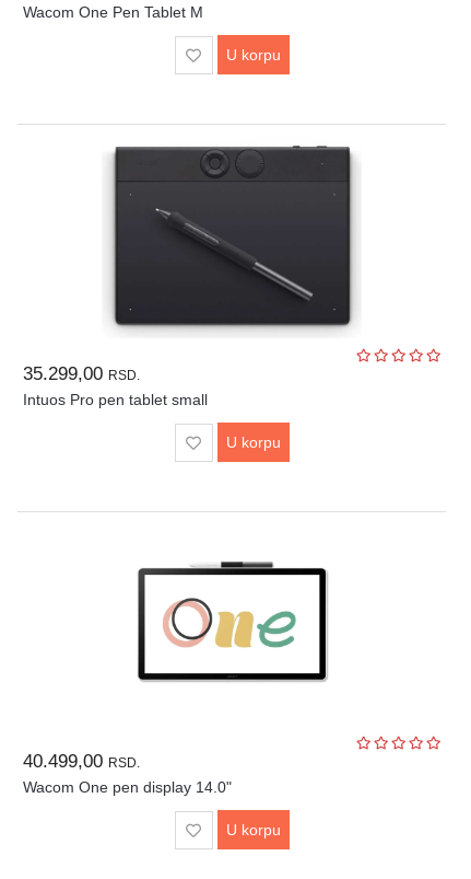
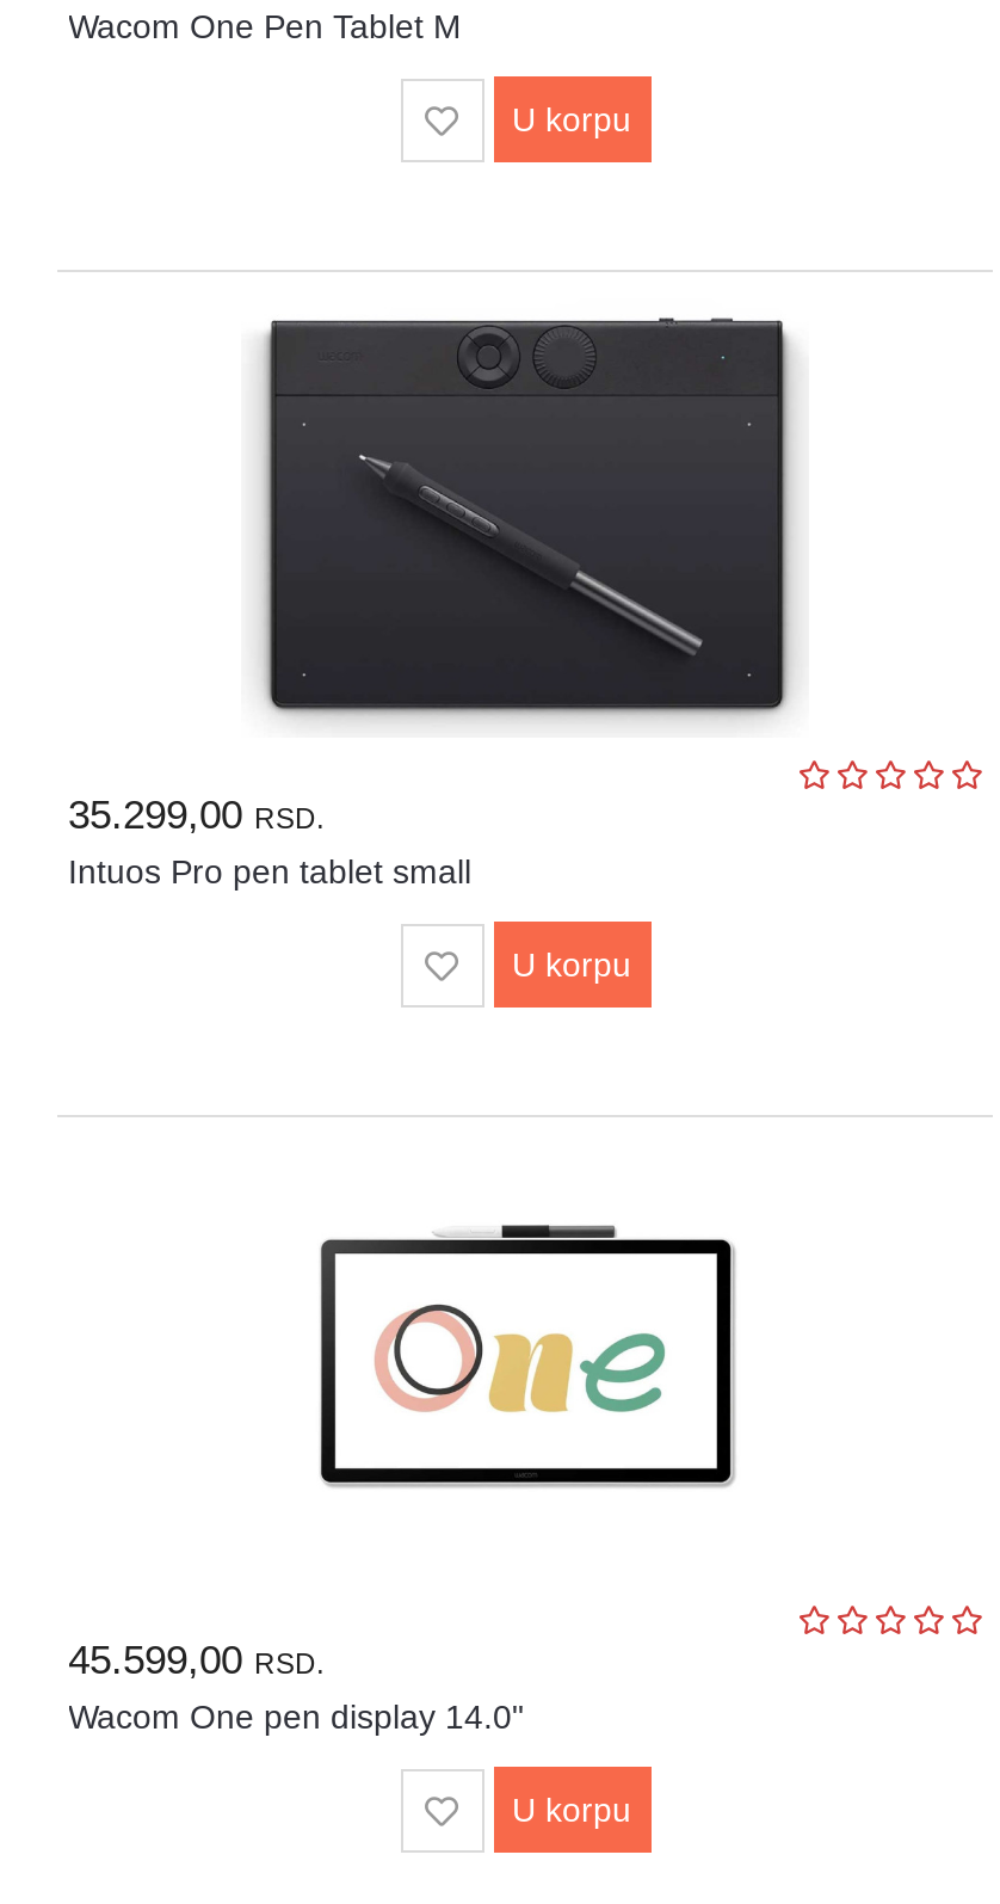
[22,751,139,772] 40.499,00 RSD. -> [68,1639,323,1684] 45.599,00 RSD.

